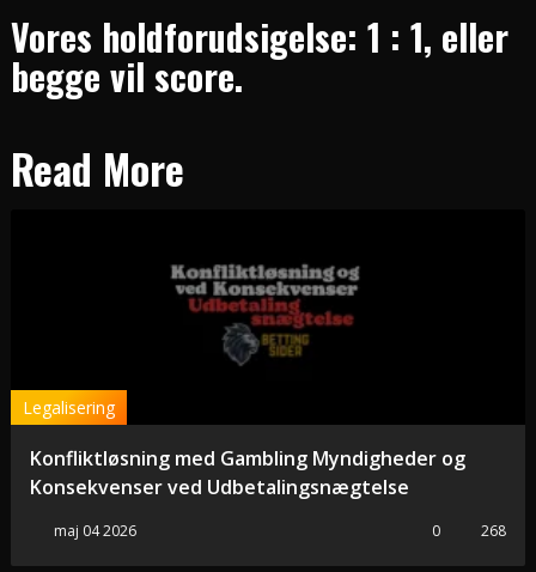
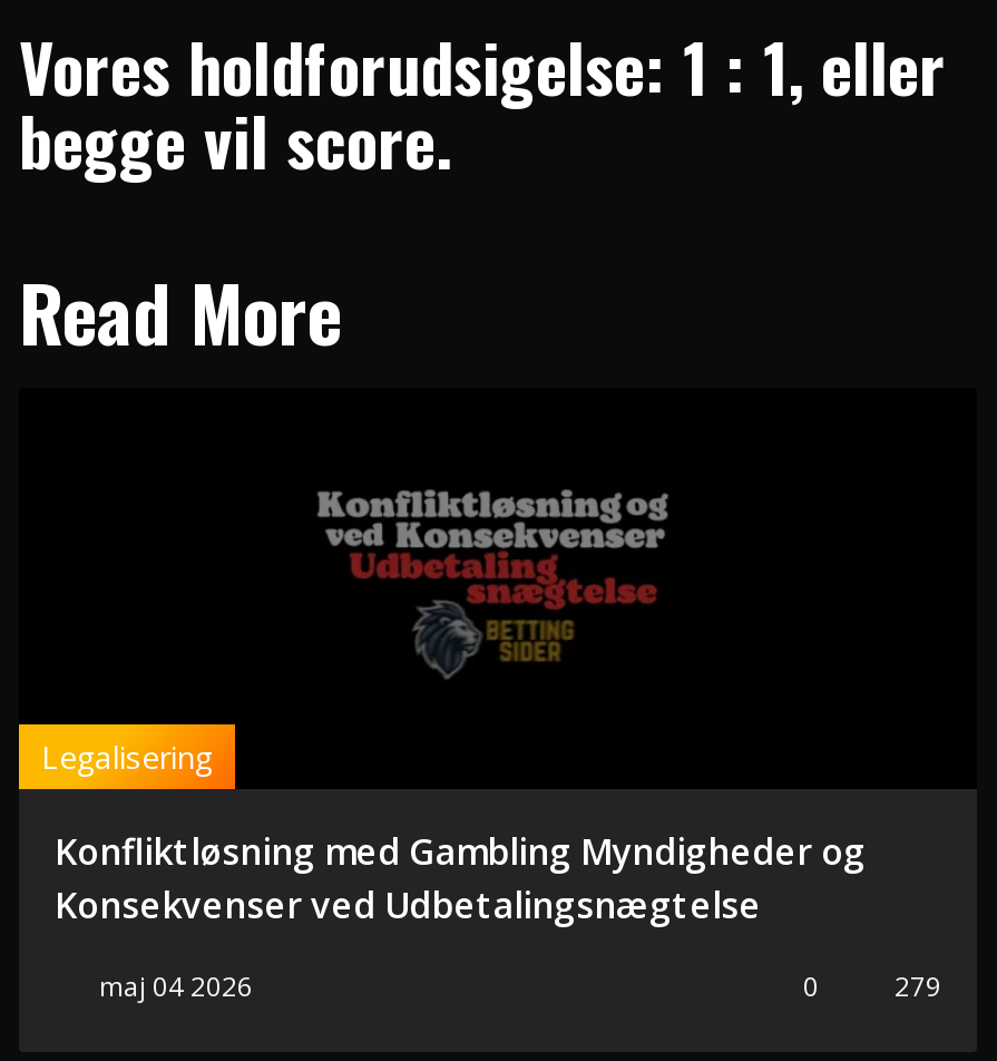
[432,521,506,541] 0 268 -> [803,968,941,1006] 0 279

